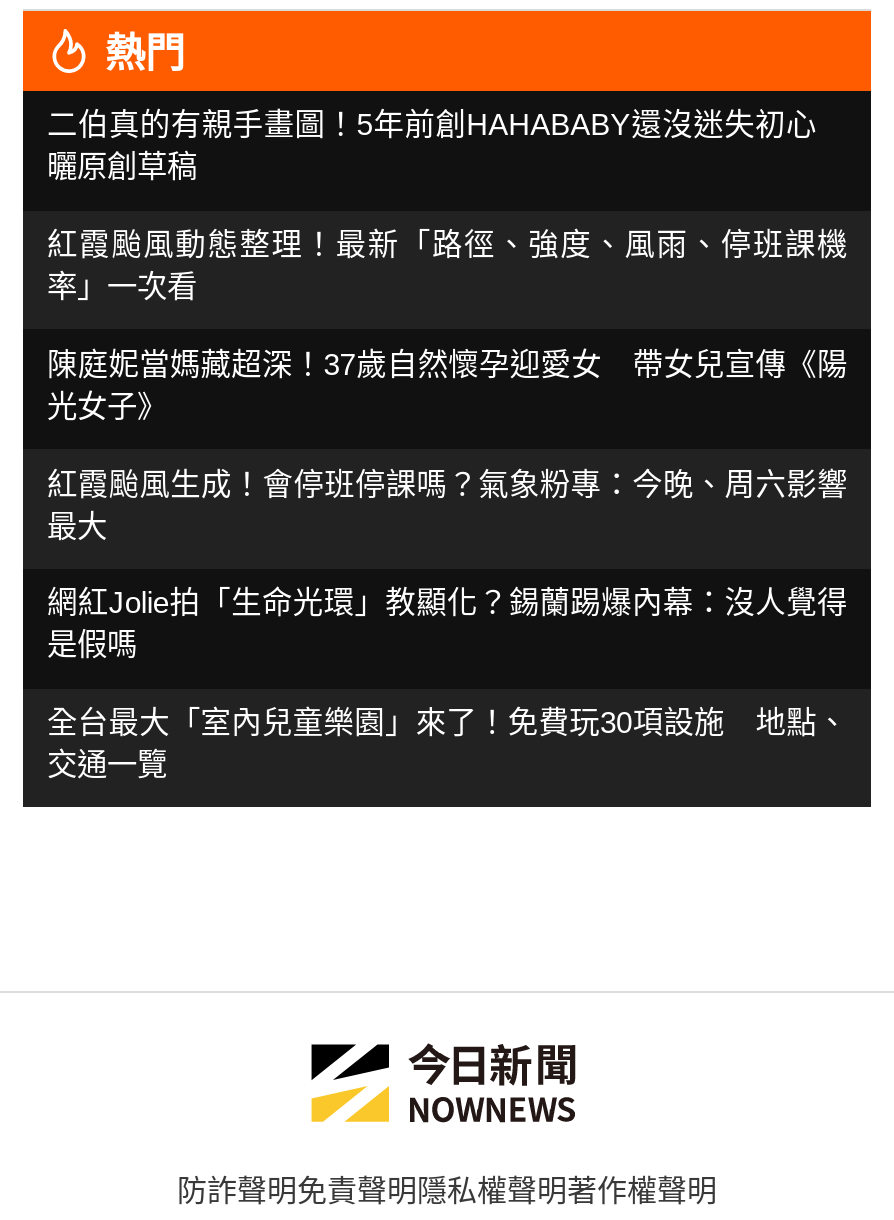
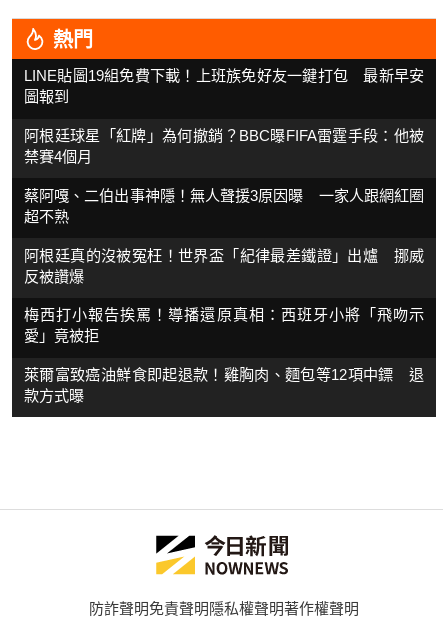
[47,107,847,183] 二伯真的有親手畫圖！5年前創HAHABABY還沒迷失初心 | 曬原創草稿 -> [24,67,424,105] LINE貼圖19組免費下載！上班族免好友一鍵打包 最新早安 | 圖報到
[47,227,847,303] 紅霞颱風動態整理！最新「路徑、強度、風雨、停班課機 | 率」一次看 -> [24,127,424,165] 阿根廷球星「紅牌」為何撤銷？BBC曝FIFA雷霆手段：他被 | 禁賽4個月
[47,347,847,423] 陳庭妮當媽藏超深！37歲自然懷孕迎愛女 帶女兒宣傳《陽 | 光女子》 -> [24,187,424,225] 蔡阿嘎、二伯出事神隱！無人聲援3原因曝 一家人跟網紅圈 | 超不熟
[47,466,847,542] 紅霞颱風生成！會停班停課嗎？氣象粉專：今晚、周六影響 | 最大 -> [24,246,424,284] 阿根廷真的沒被冤枉！世界盃「紀律最差鐵證」出爐 挪威 | 反被讚爆
[47,586,847,662] 網紅Jolie拍「生命光環」教顯化？錫蘭踢爆內幕：沒人覺得 | 是假嗎 -> [24,306,424,344] 梅西打小報告挨罵！導播還原真相：西班牙小將「飛吻示 | 愛」竟被拒
[47,705,847,781] 全台最大「室內兒童樂園」來了！免費玩30項設施 地點、 | 交通一覽 -> [24,366,424,404] 萊爾富致癌油鮮食即起退款！雞胸肉、麵包等12項中鏢 退 | 款方式曝

